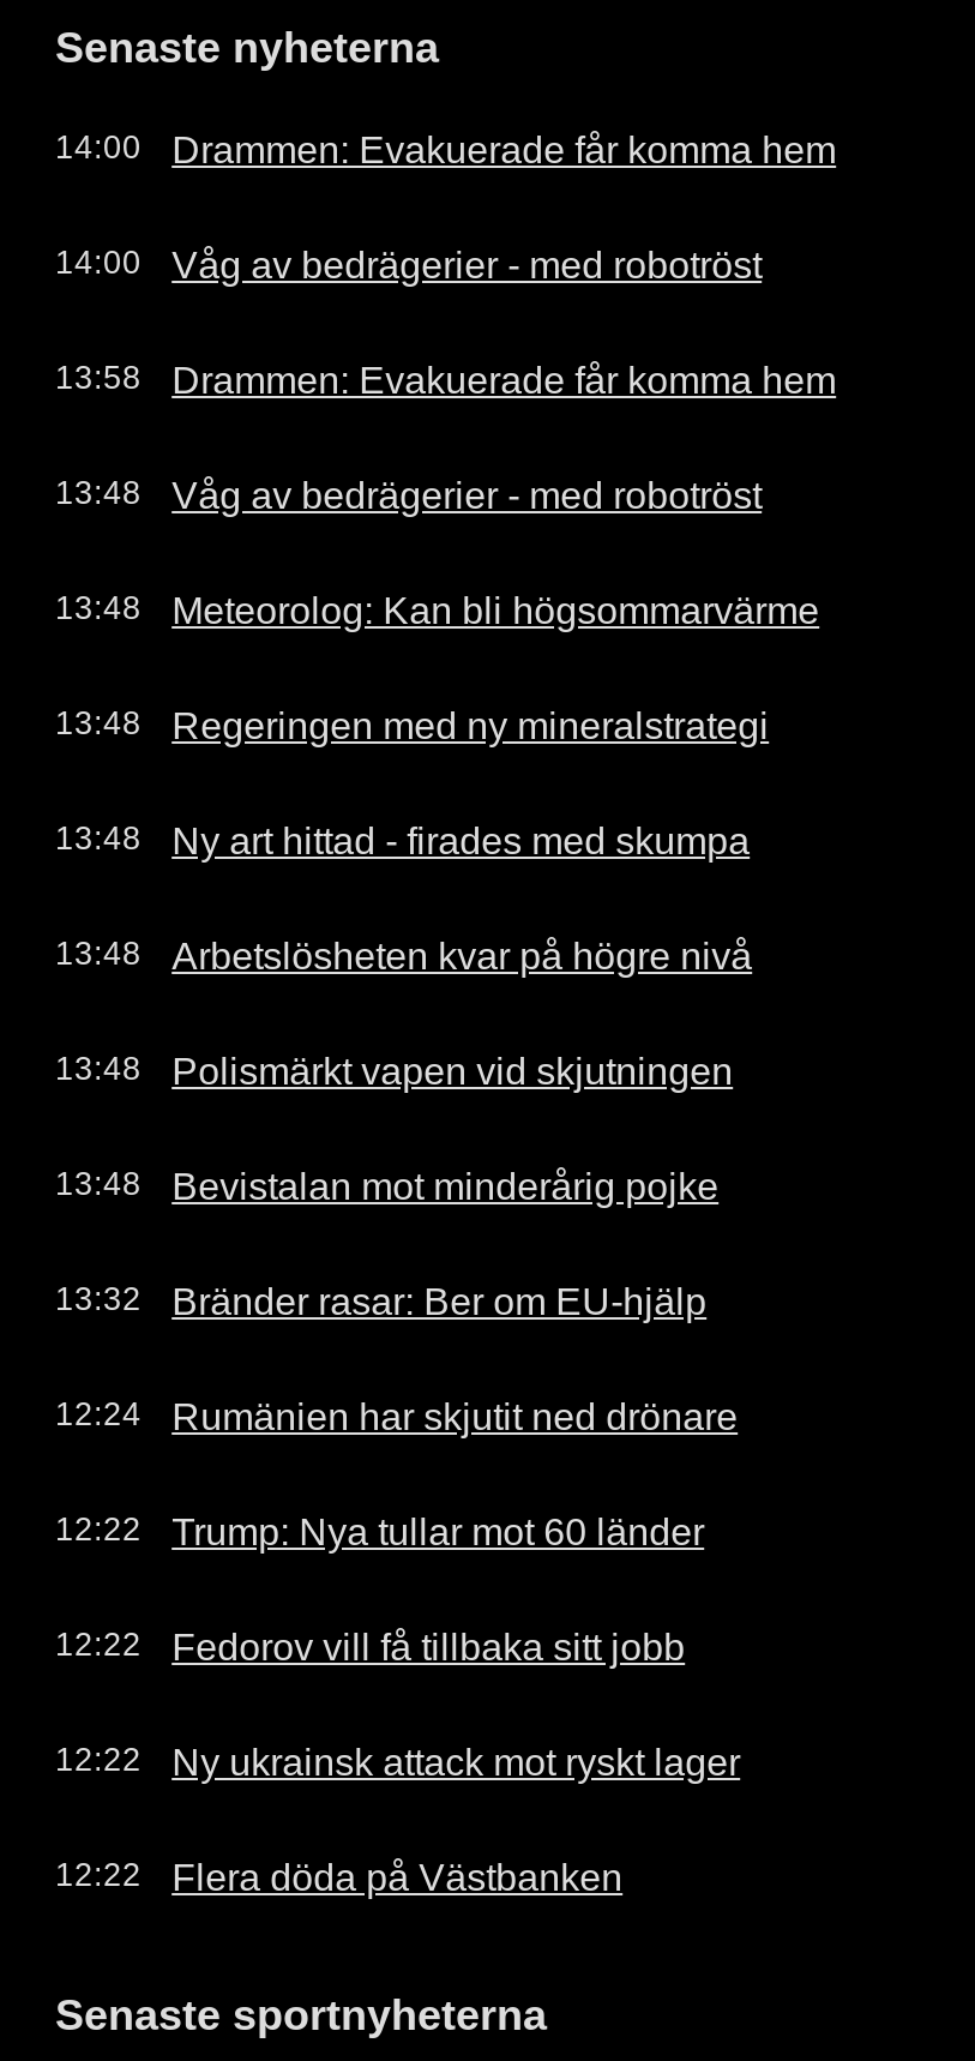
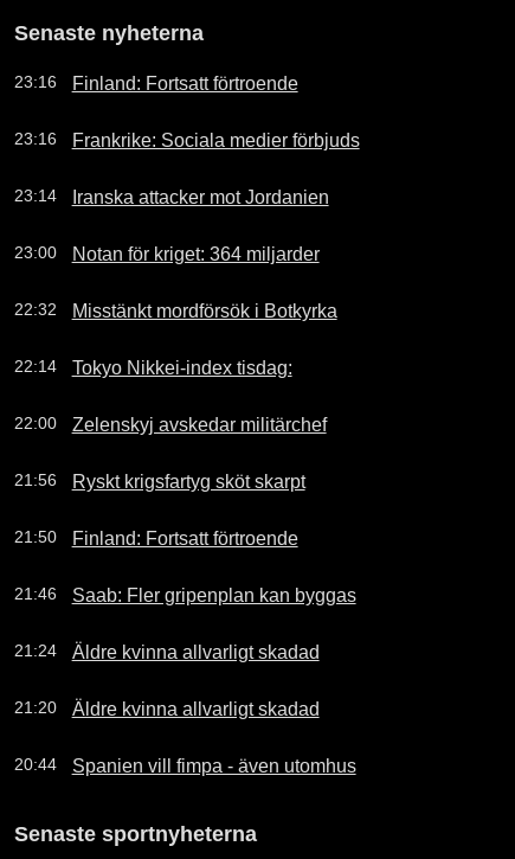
[55,127,836,1898] 14:00 | Drammen: Evakuerade får komma hem | 14:00 | Våg av bedrägerier - med robotröst | 13:58 | Drammen: Evakuerade får komma hem | 13:48 | Våg av bedrägerier - med robotröst | 13:48 | Meteorolog: Kan bli högsommarvärme | 13:48 | Regeringen med ny mineralstrategi | 13:48 | Ny art hittad - firades med skumpa | 13:48 | Arbetslösheten kvar på högre nivå | 13:48 | Polismärkt vapen vid skjutningen | 13:48 | Bevistalan mot minderårig pojke | 13:32 | Bränder rasar: Ber om EU-hjälp | 12:24 | Rumänien har skjutit ned drönare | 12:22 | Trump: Nya tullar mot 60 länder | 12:22 | Fedorov vill få tillbaka sitt jobb | 12:22 | Ny ukrainsk attack mot ryskt lager | 12:22 | Flera döda på Västbanken -> [14,72,359,776] 23:16 | Finland: Fortsatt förtroende | 23:16 | Frankrike: Sociala medier förbjuds | 23:14 | Iranska attacker mot Jordanien | 23:00 | Notan för kriget: 364 miljarder | 22:32 | Misstänkt mordförsök i Botkyrka | 22:14 | Tokyo Nikkei-index tisdag: | 22:00 | Zelenskyj avskedar militärchef | 21:56 | Ryskt krigsfartyg sköt skarpt | 21:50 | Finland: Fortsatt förtroende | 21:46 | Saab: Fler gripenplan kan byggas | 21:24 | Äldre kvinna allvarligt skadad | 21:20 | Äldre kvinna allvarligt skadad | 20:44 | Spanien vill fimpa - även utomhus

